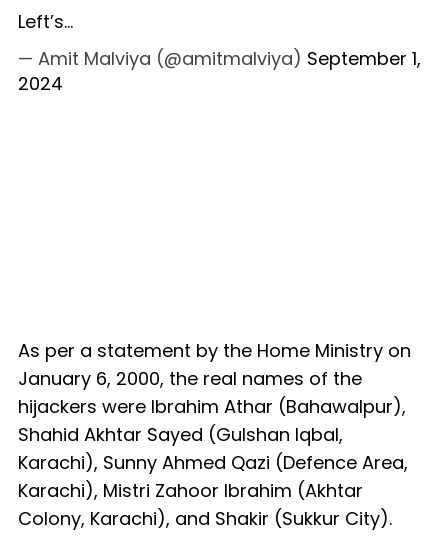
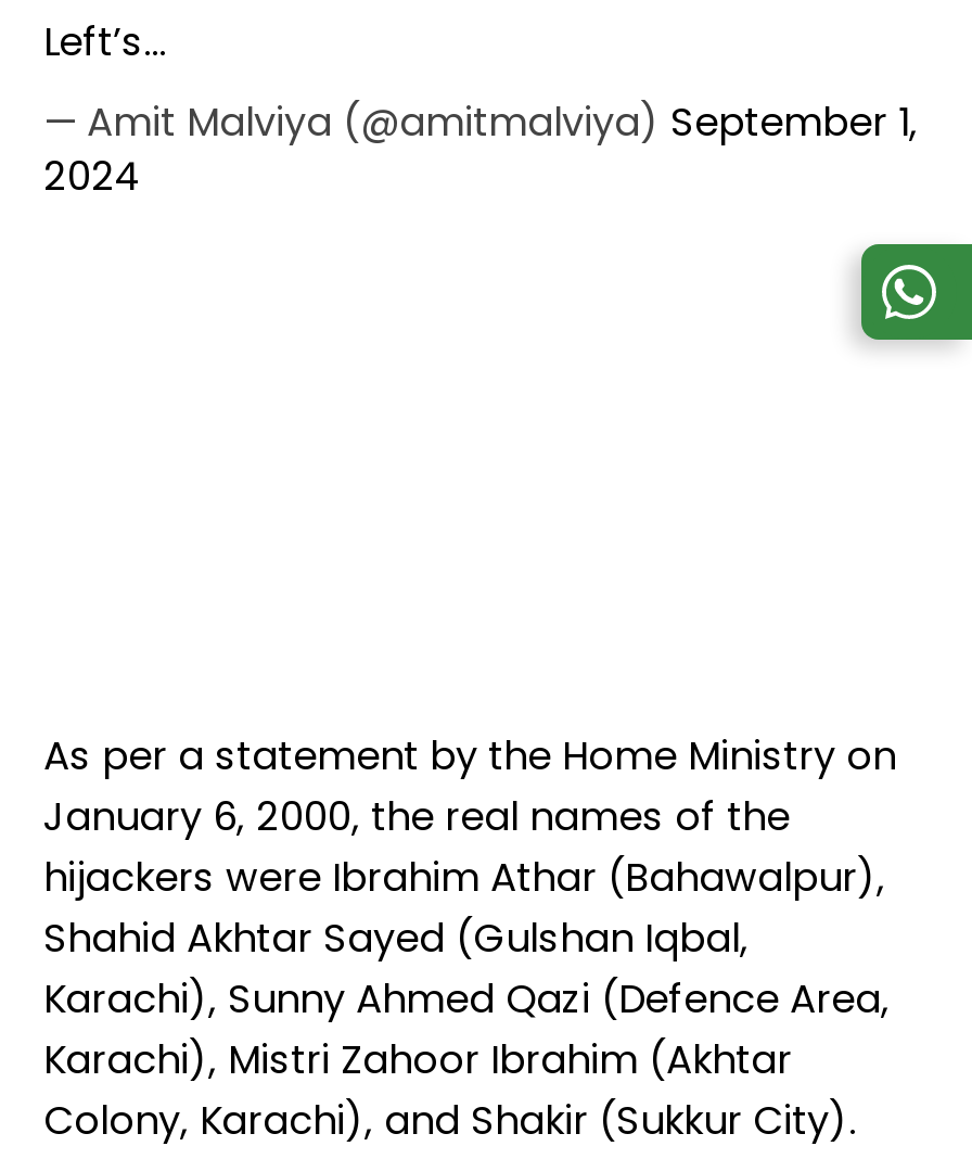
none -> [848,242,965,351] [image]

